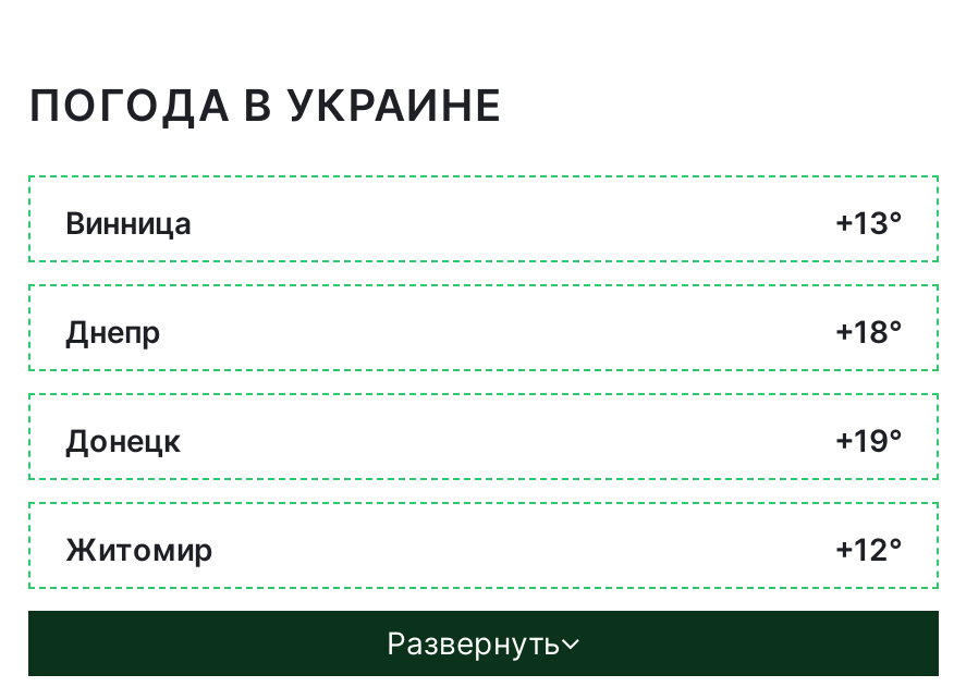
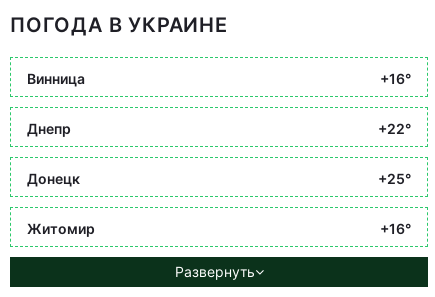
[834,203,902,240] +13° -> [380,69,411,86] +16°
[834,311,902,348] +18° -> [378,119,411,136] +22°
[834,420,902,457] +19° -> [378,169,411,186] +25°
[834,529,902,566] +12° -> [380,219,411,236] +16°

